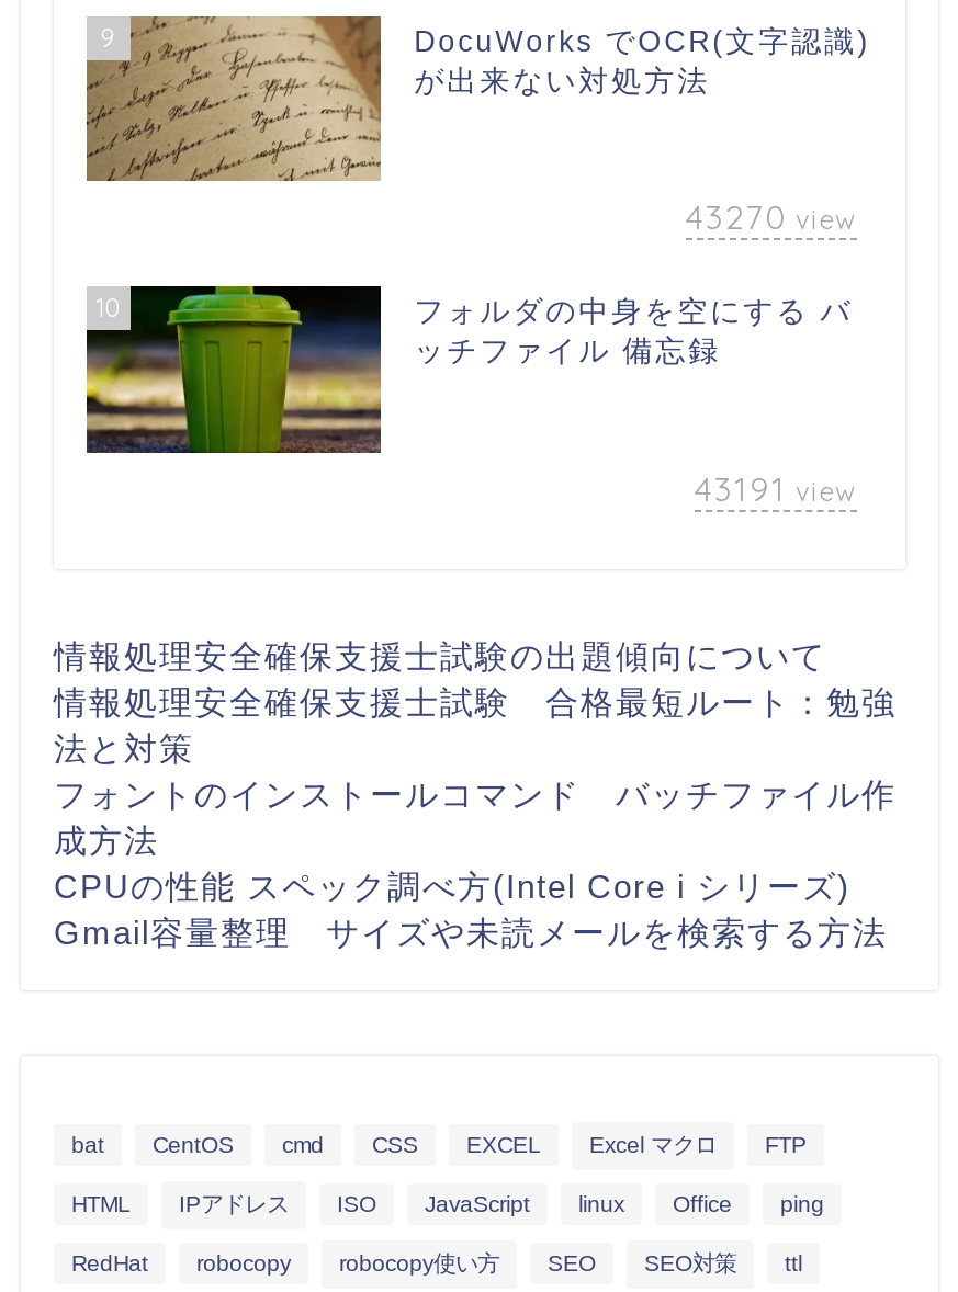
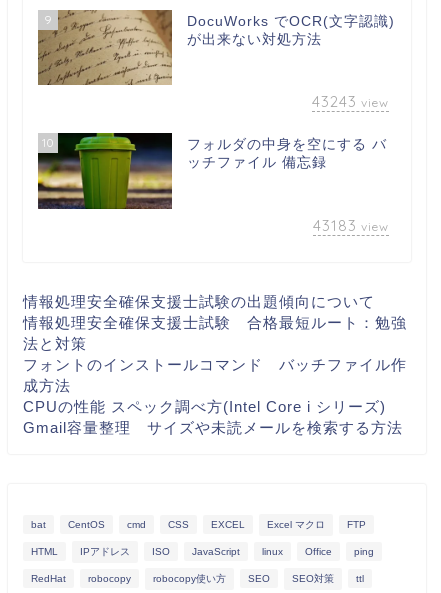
[686,197,857,239] 43270 view -> [312,92,389,111] 43243 view
[695,468,857,510] 43191 view -> [313,216,389,235] 43183 view

